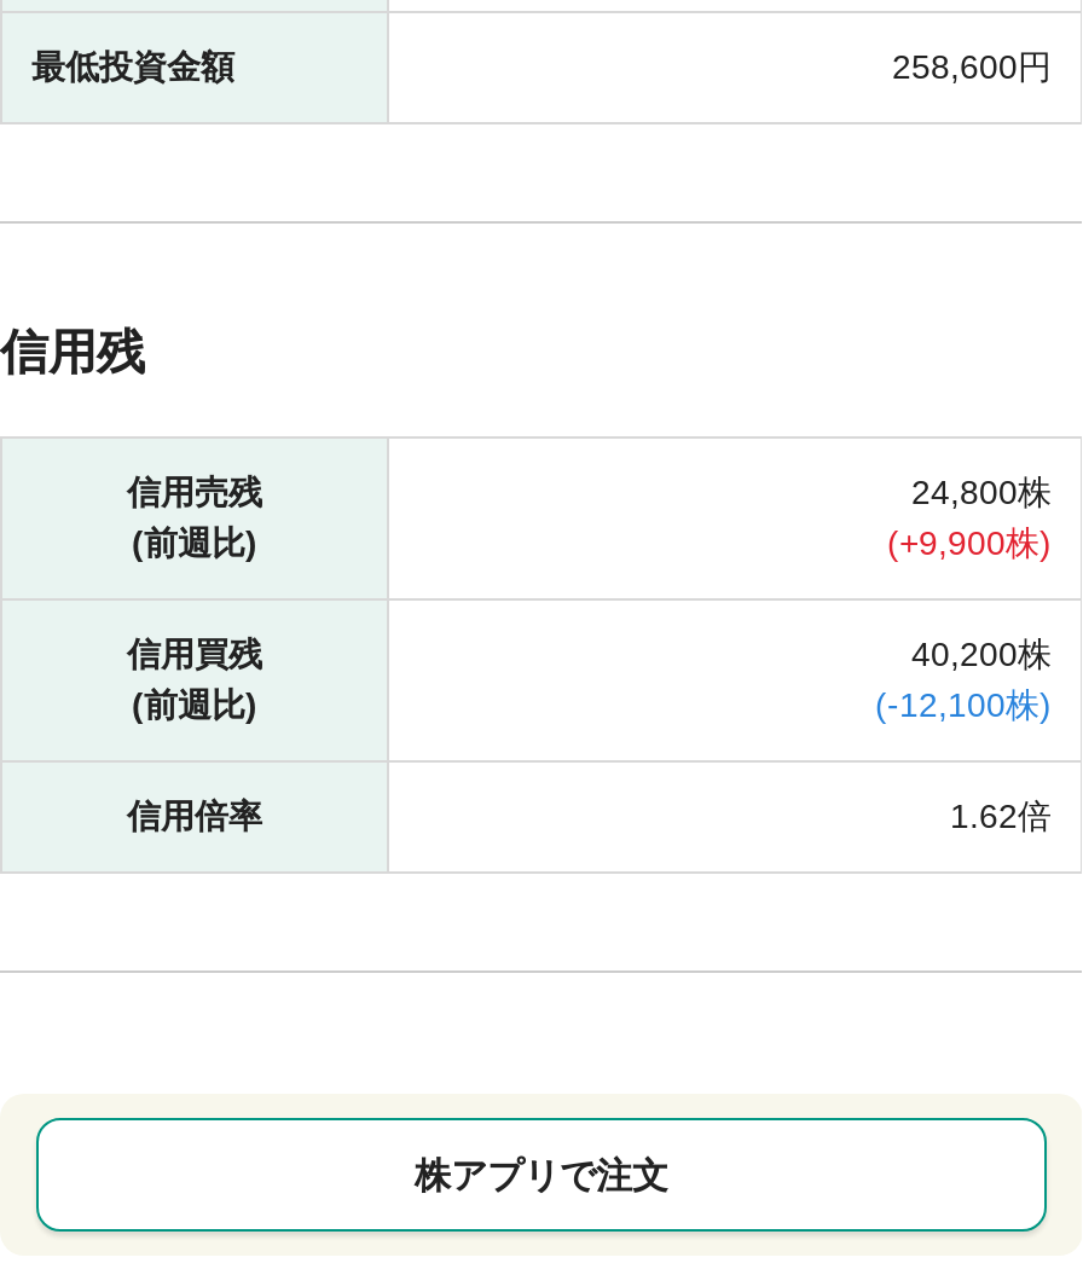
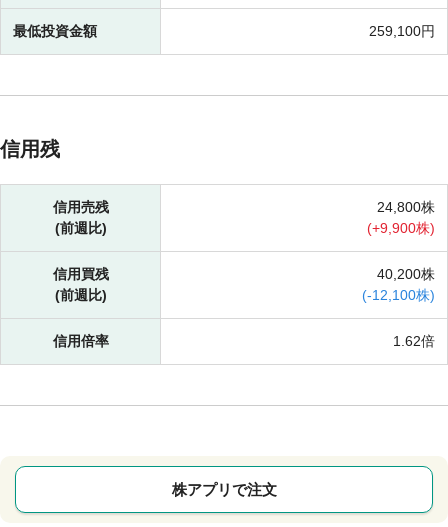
[892,48,1052,87] 258,600円 -> [369,23,435,39] 259,100円

